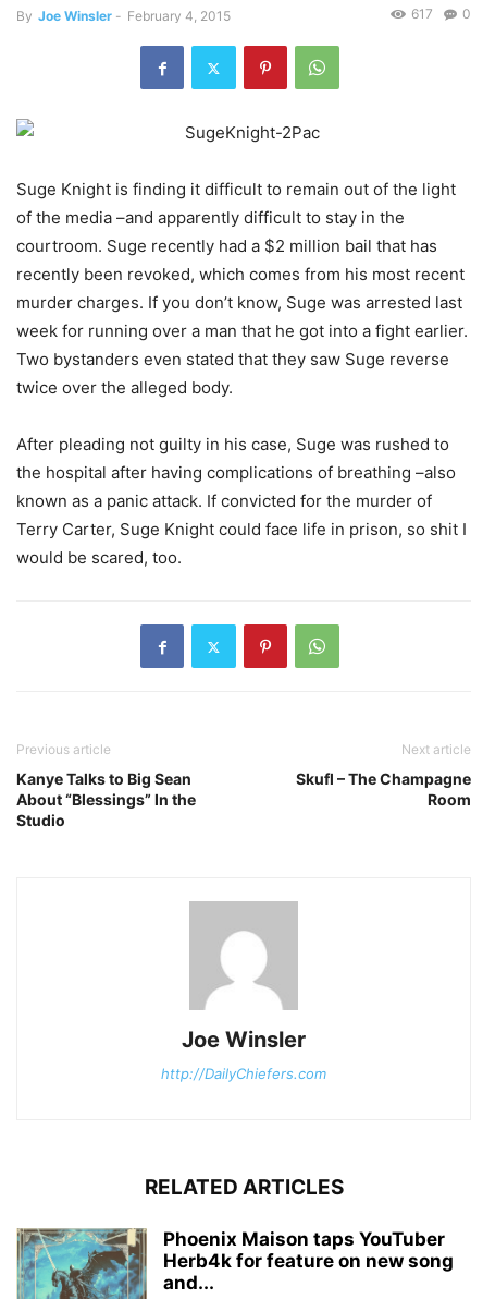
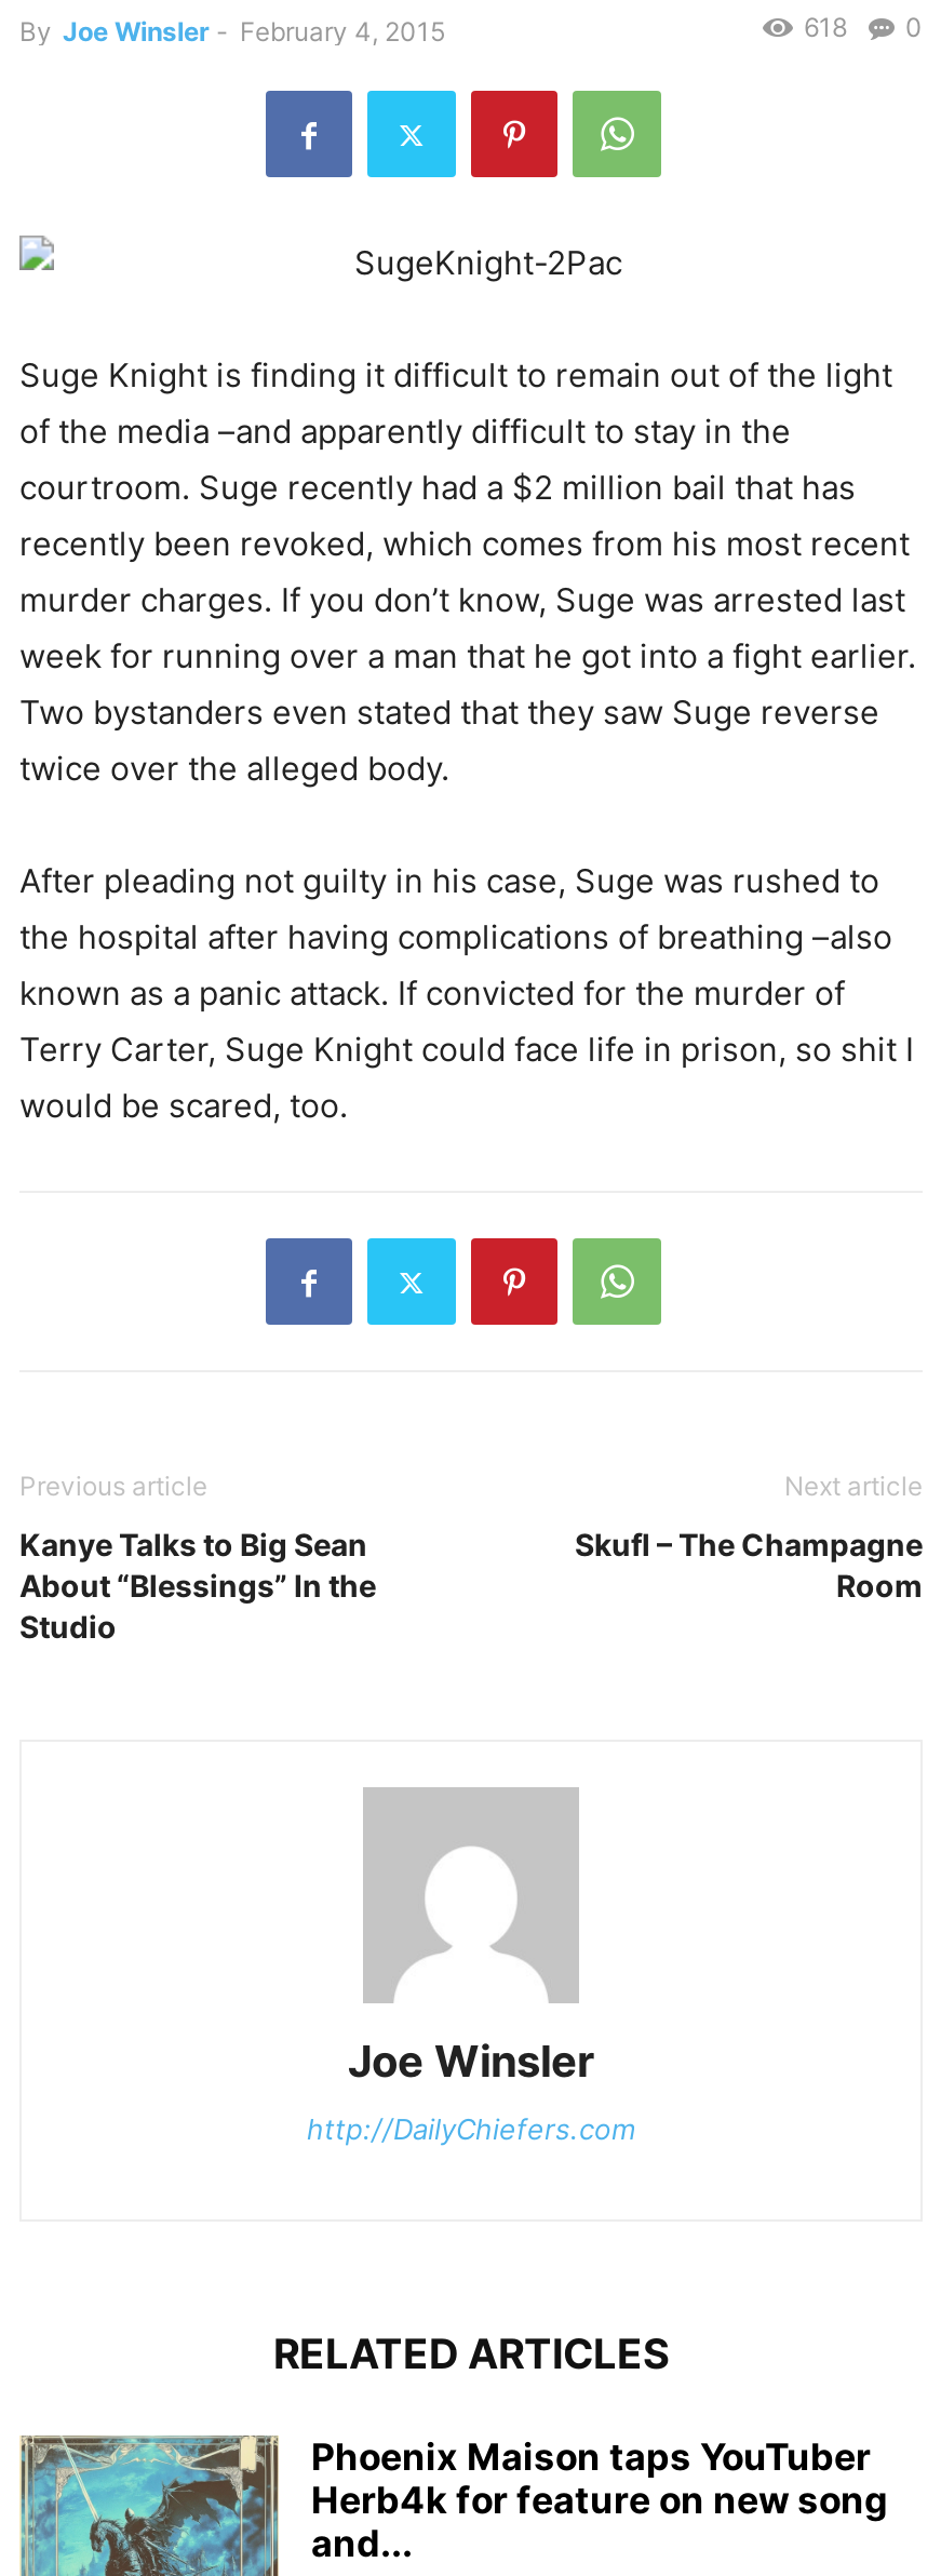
[411,5,471,22] 617 0 -> [804,11,923,43] 618 0

